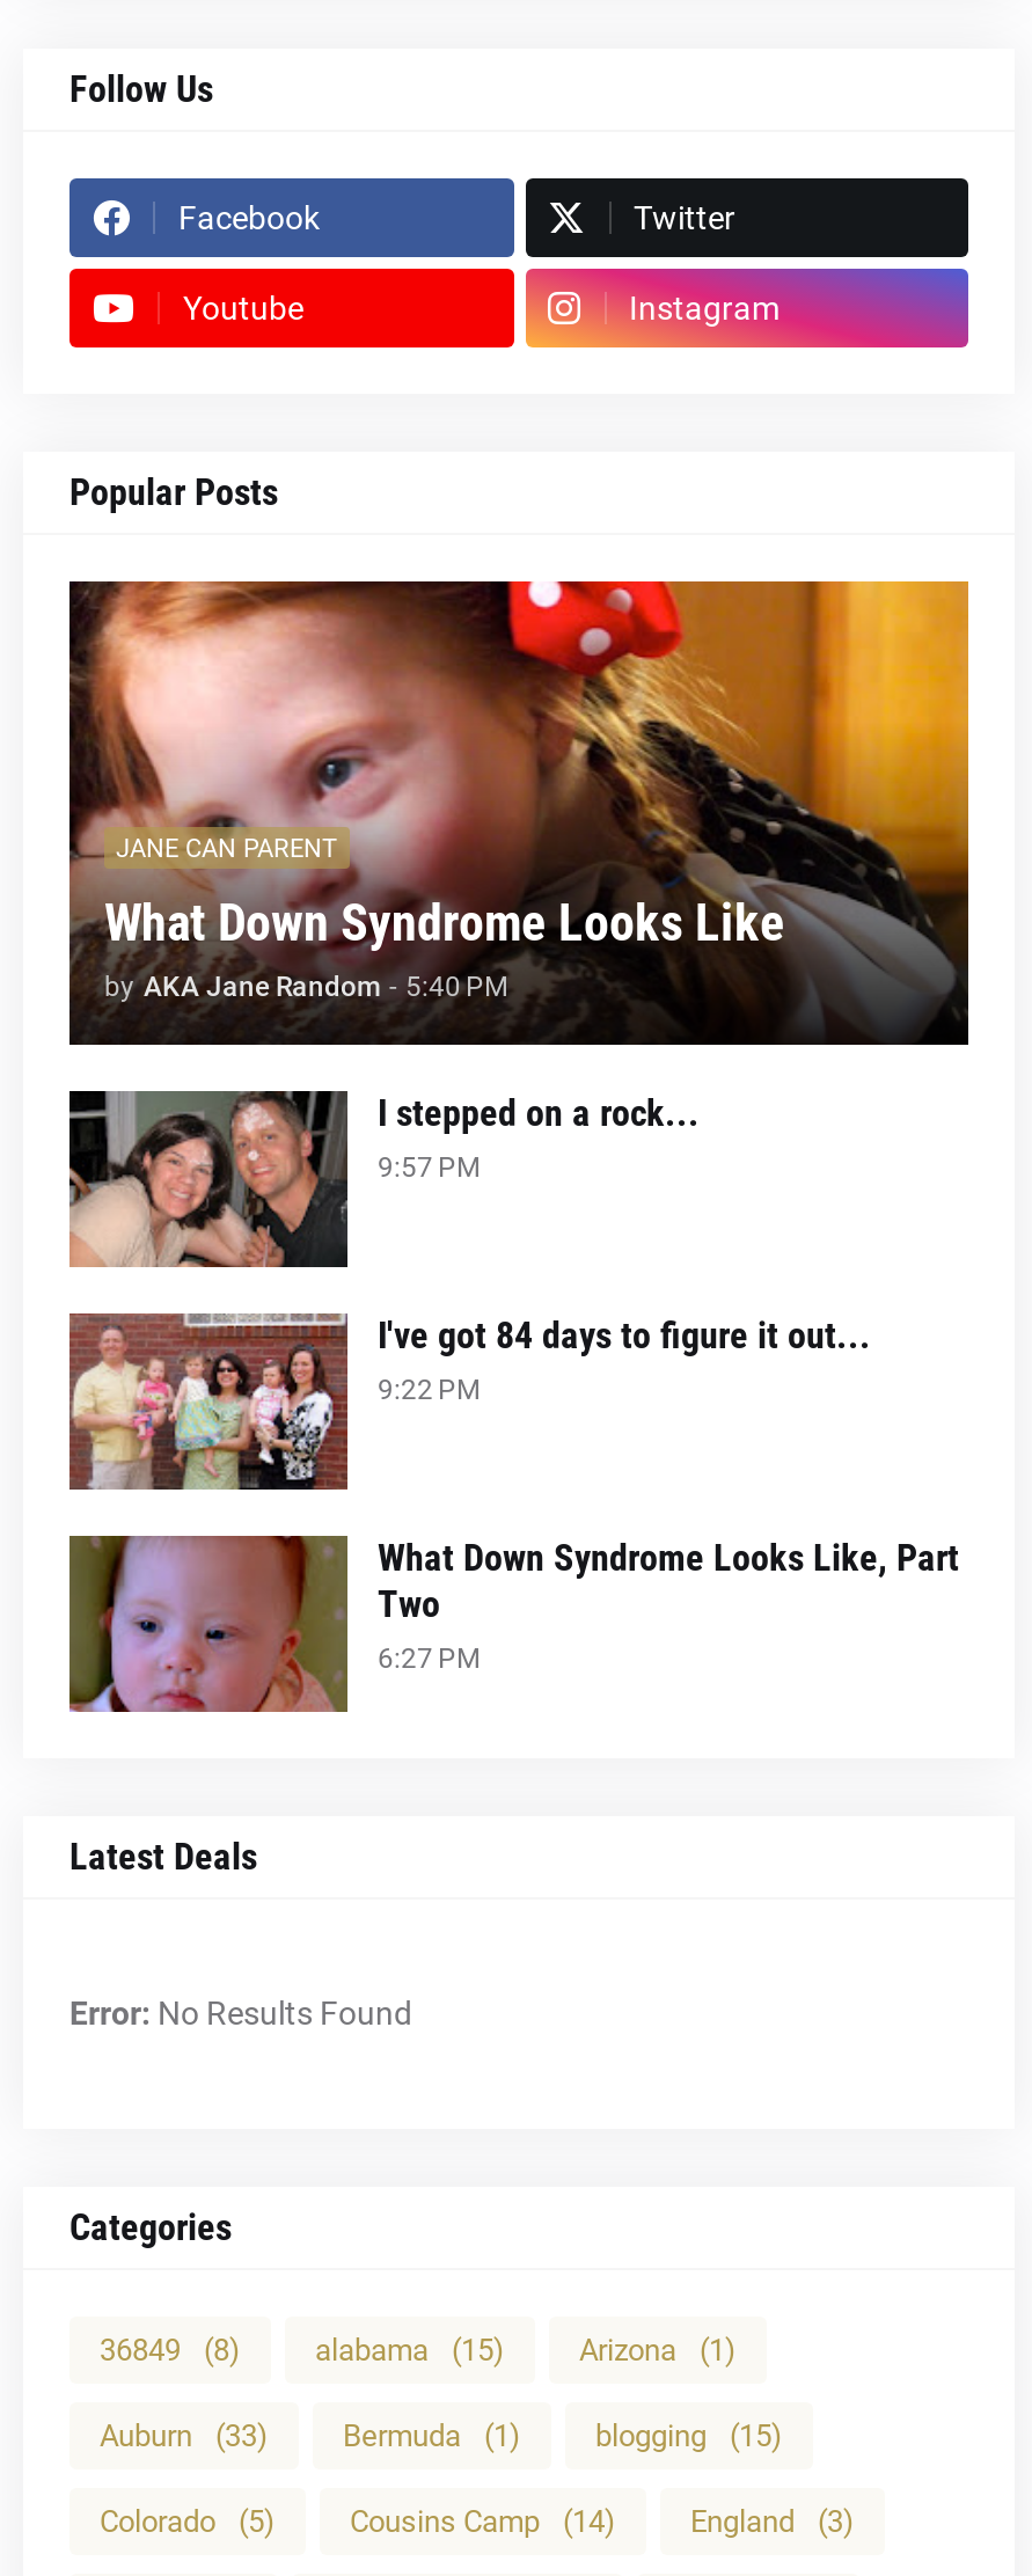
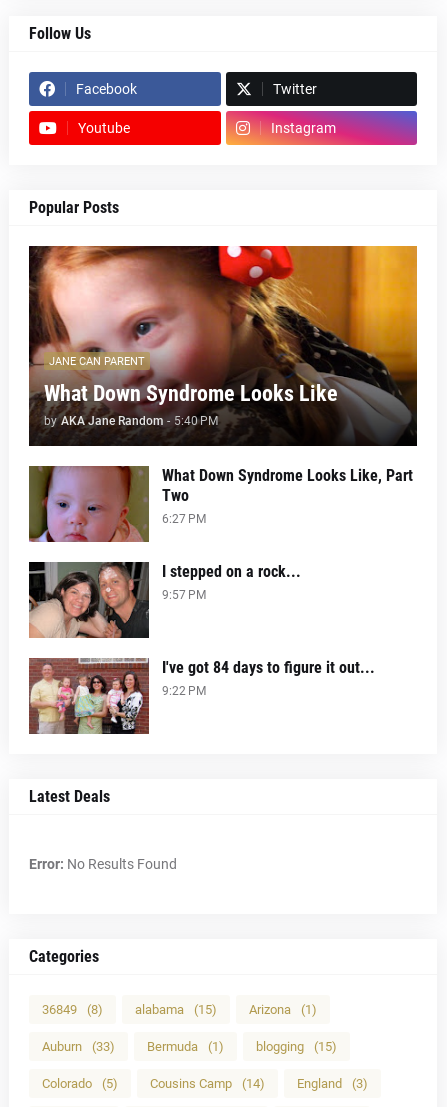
moved [65,1086,871,1406] -> [27,560,375,698]: [image] | I stepped on a rock... | 9:57 PM | I've got 84 days to figure it out... | 9:22 PM
moved [69,1536,959,1714] -> [29,465,413,543]: [image] | What Down Syndrome Looks Like, Part | Two | 6:27 PM

